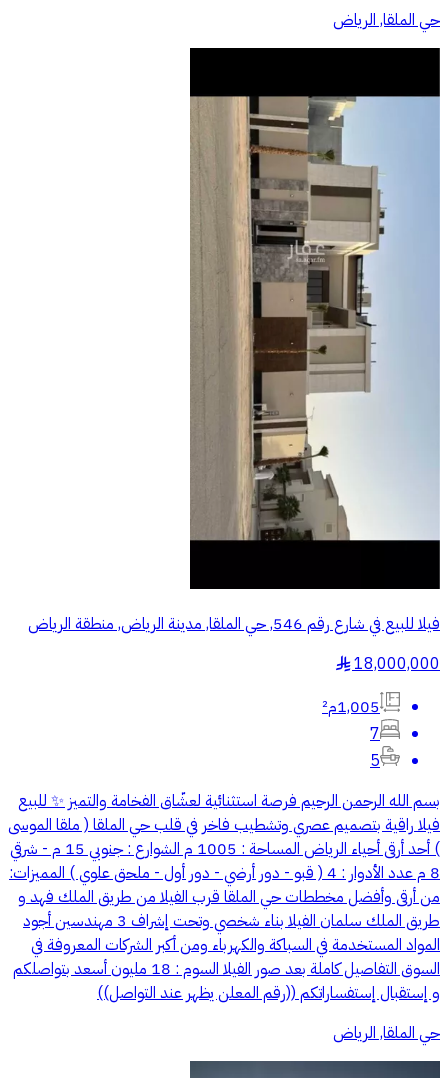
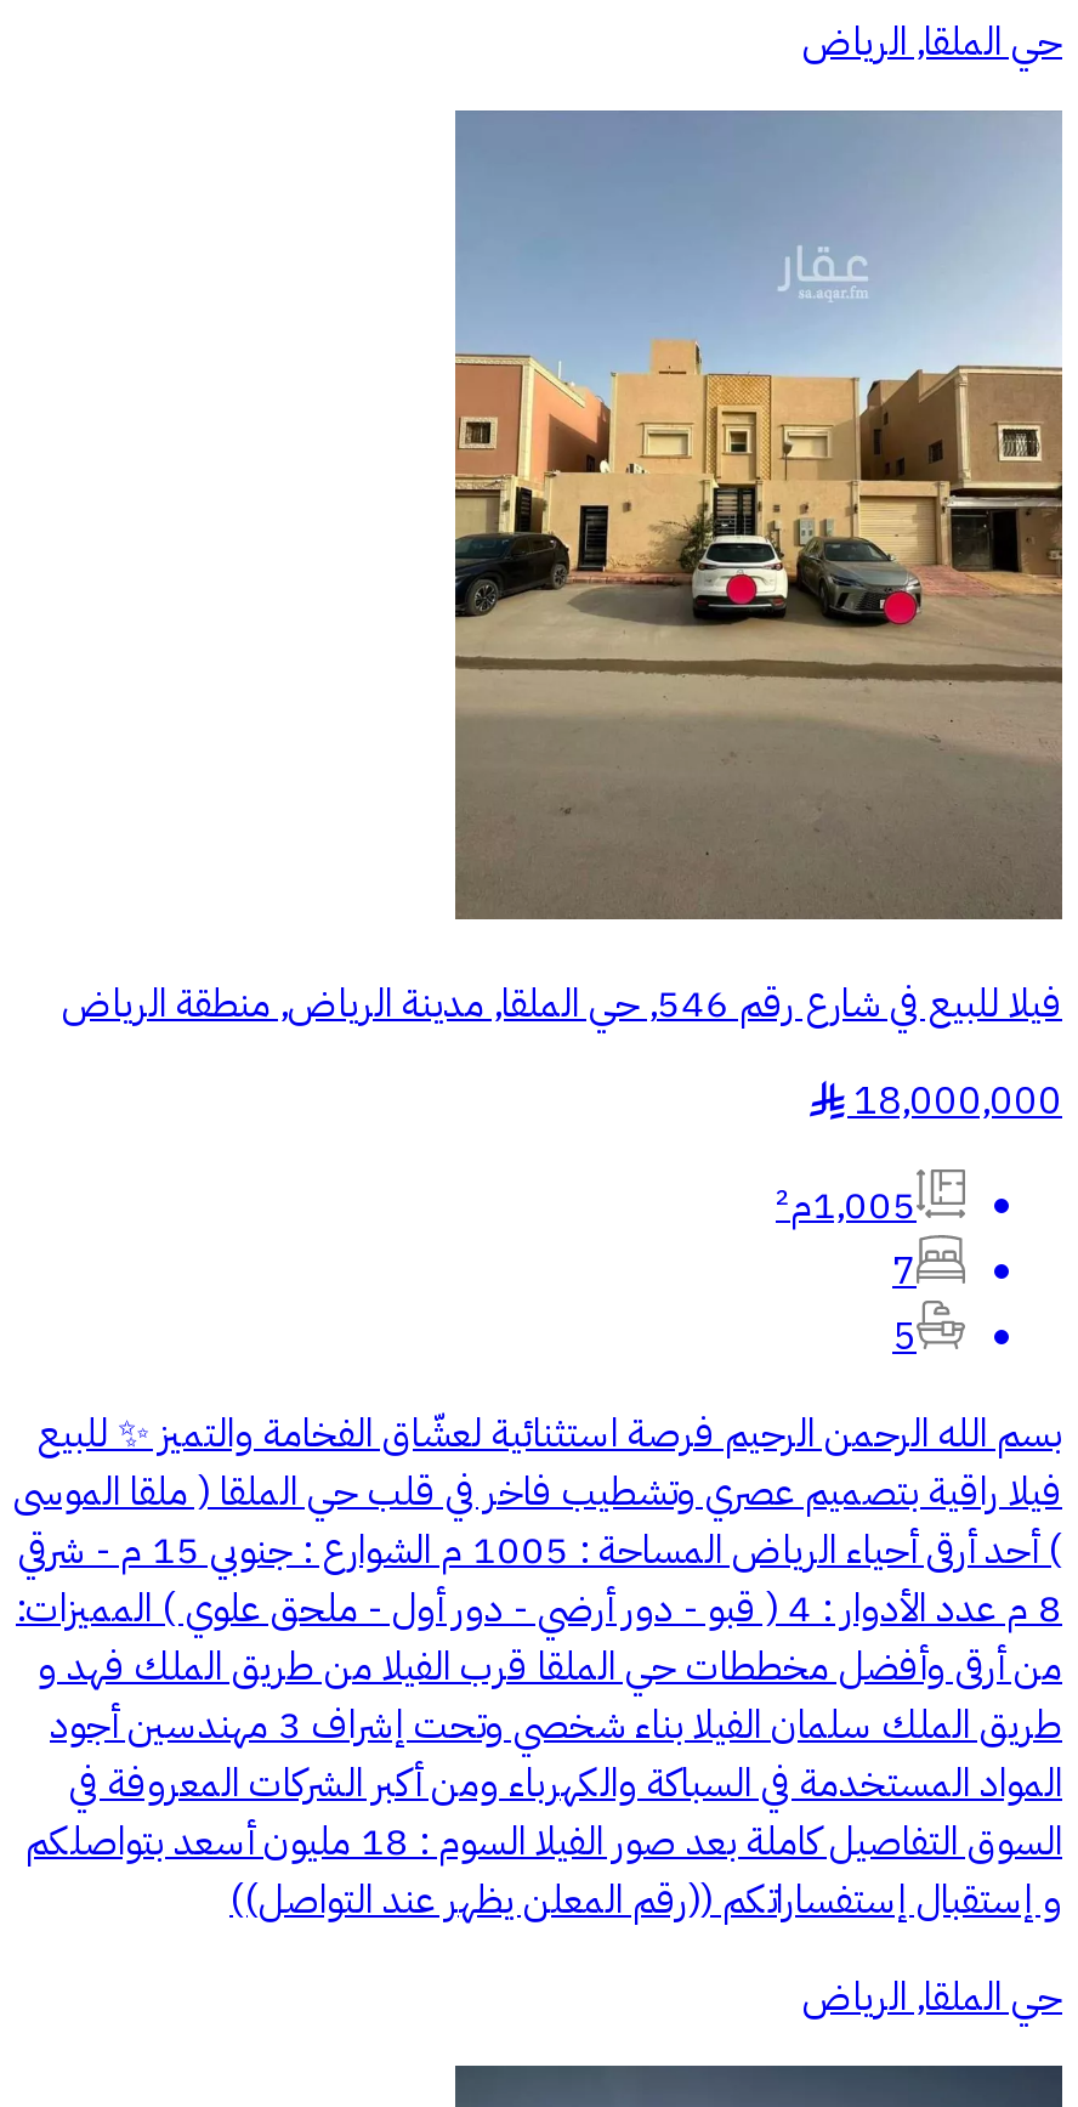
[189,47,441,589] [image] -> [453,109,1065,918] [image]

